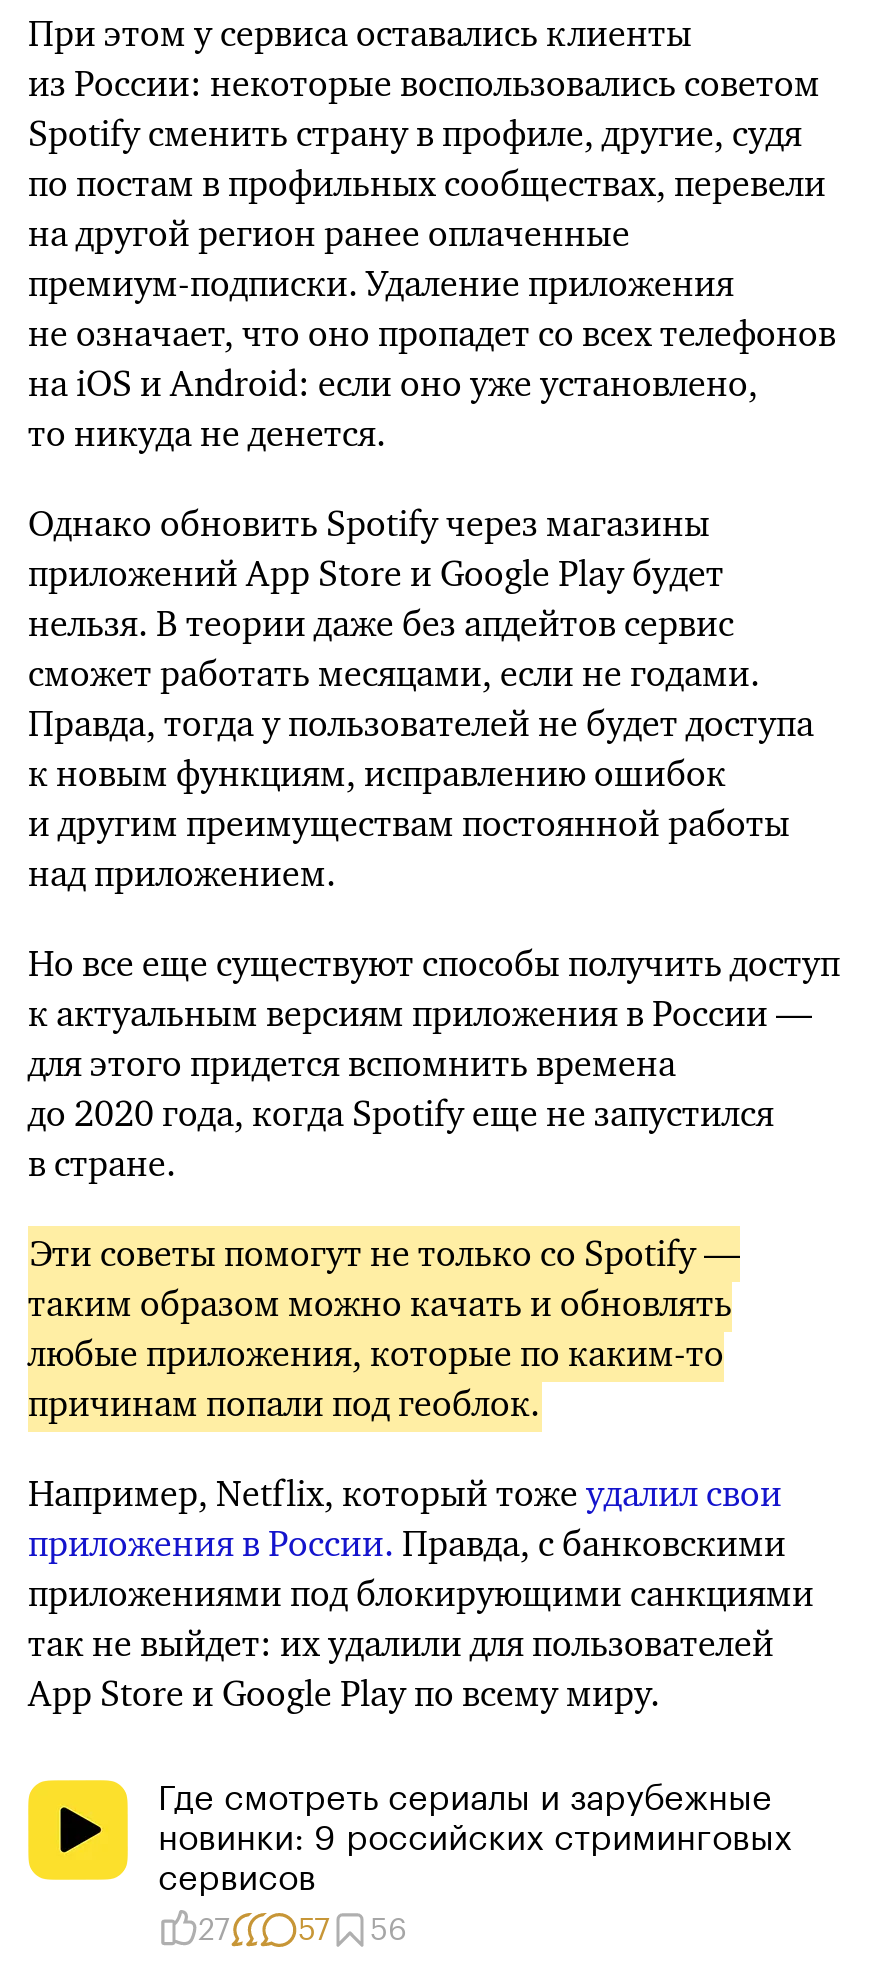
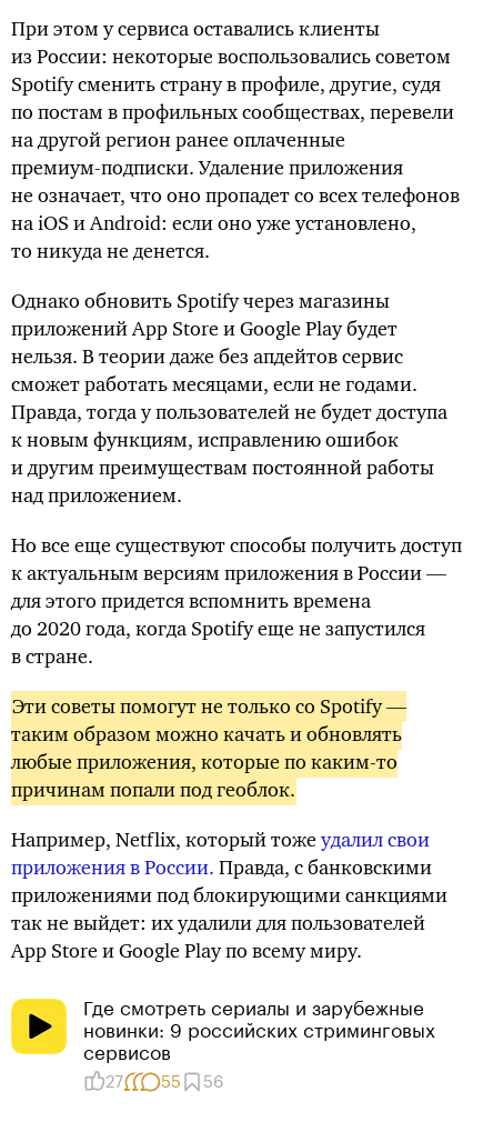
[298,1916,406,1946] 57 56 -> [161,1074,223,1091] 55 56

